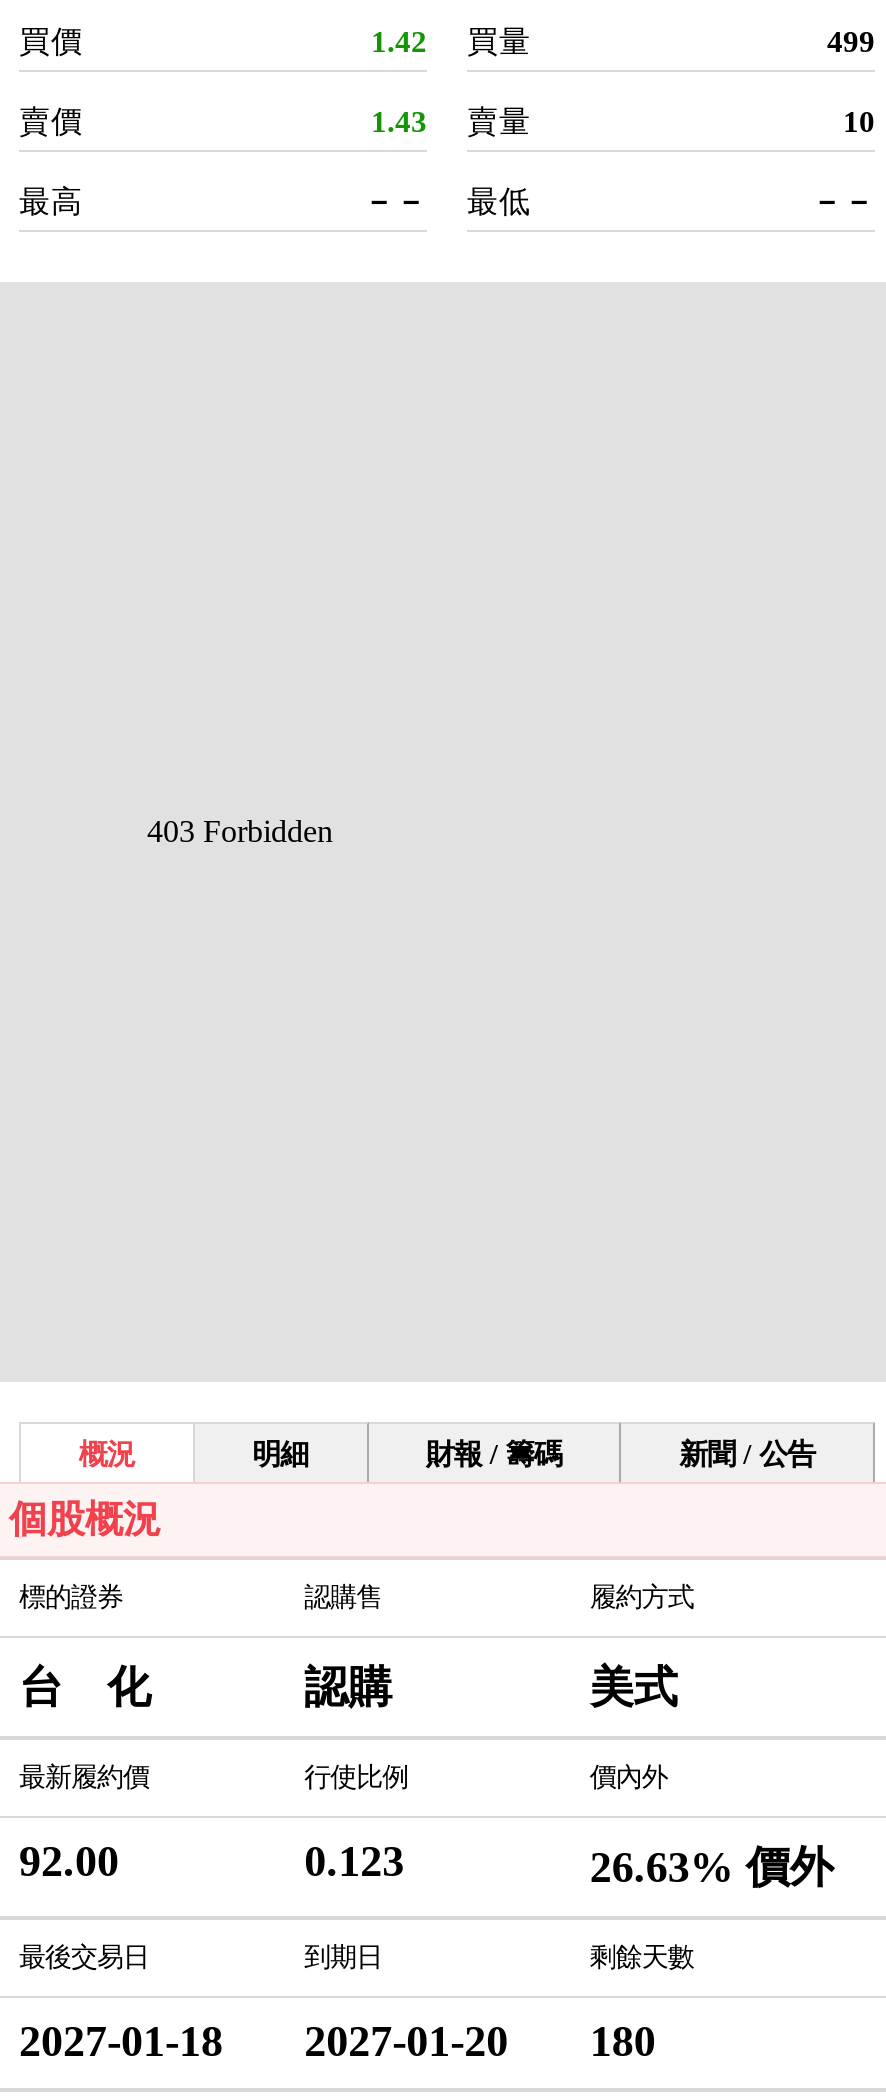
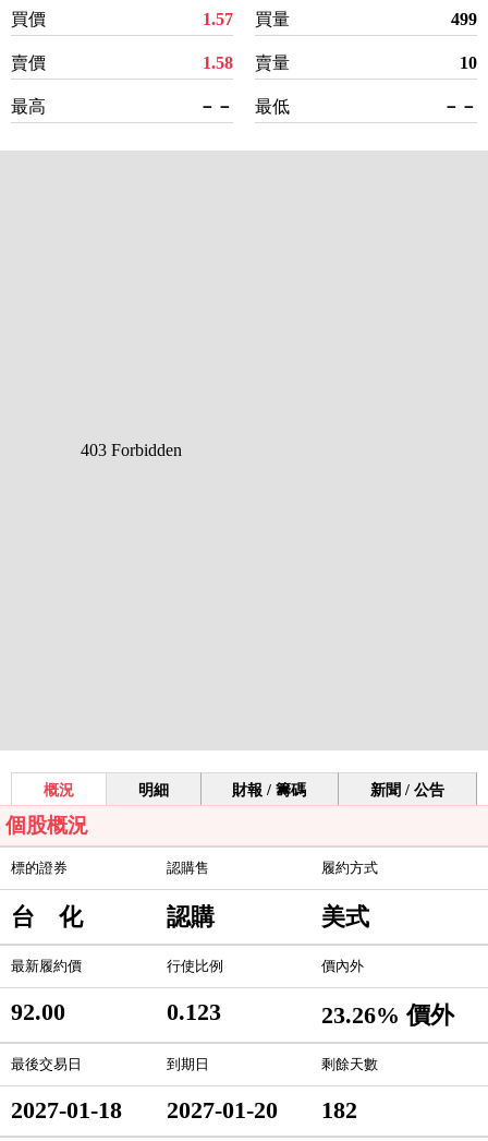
[371,24,531,58] 1.42 買量 -> [203,10,290,28] 1.57 買量
[371,104,427,138] 1.43 -> [203,53,233,72] 1.58
[590,1844,834,1892] 26.63% 價外 -> [322,1002,455,1029] 23.26% 價外
[19,2018,656,2066] 2027-01-18 2027-01-20 180 -> [11,1097,358,1124] 2027-01-18 2027-01-20 182

